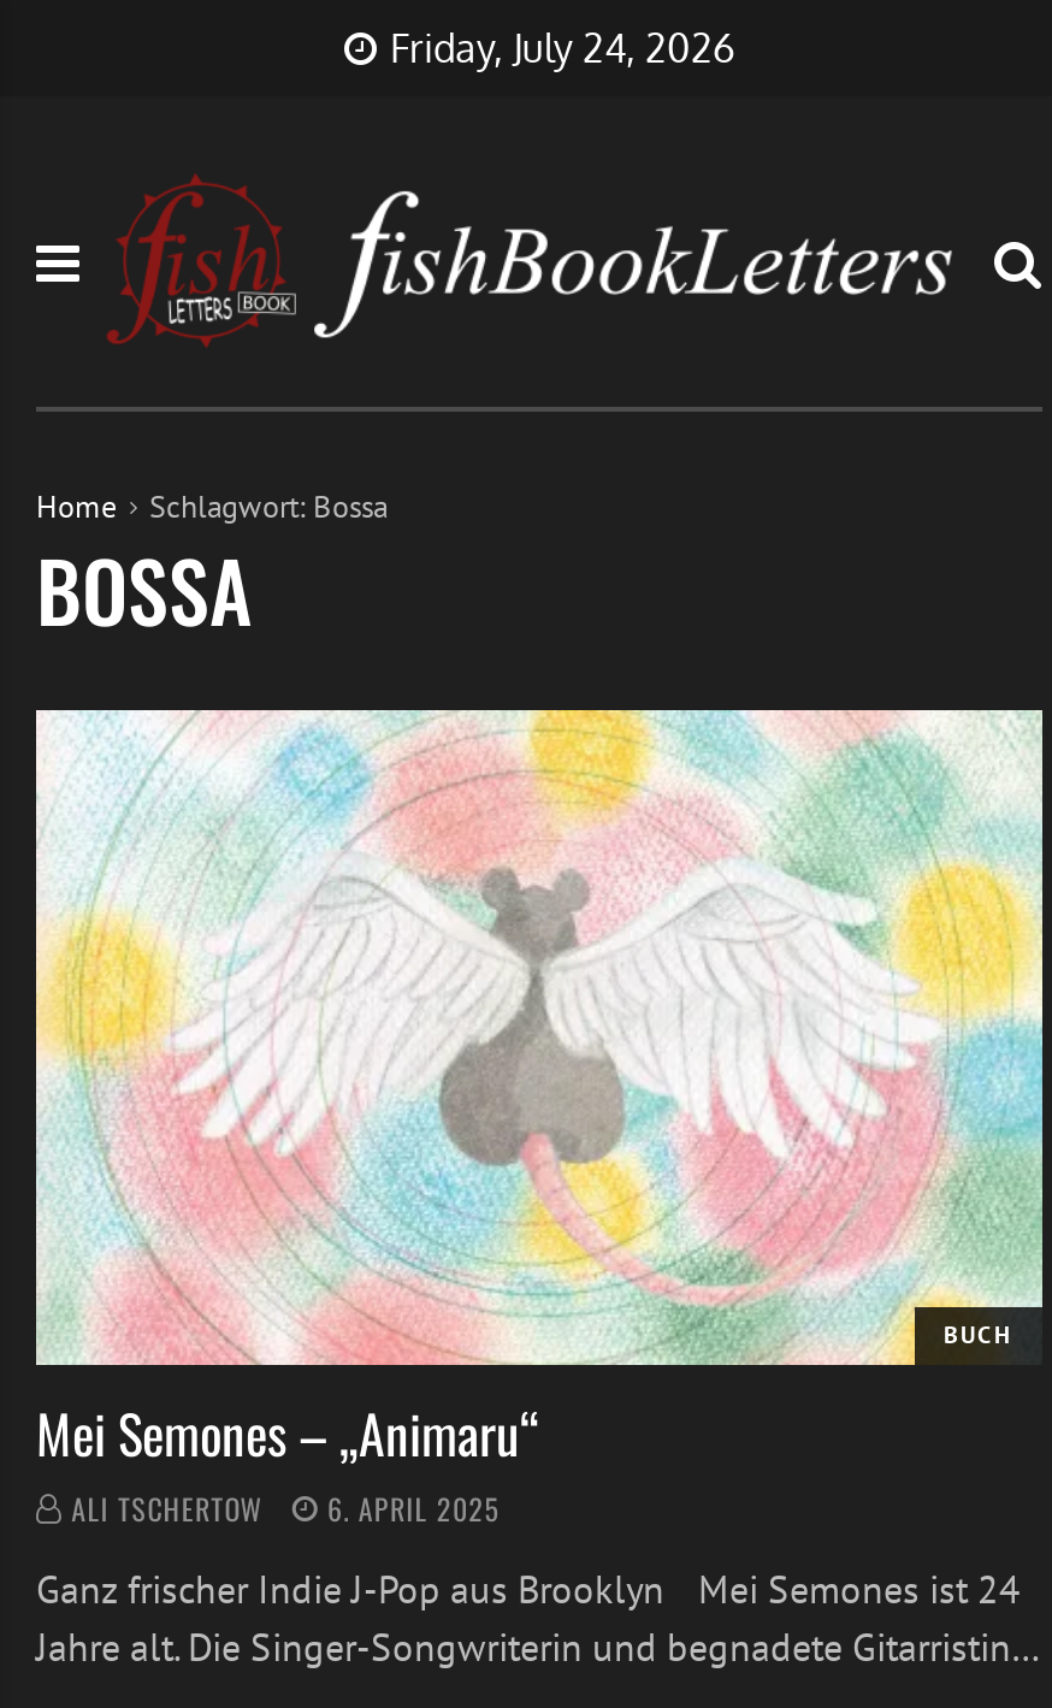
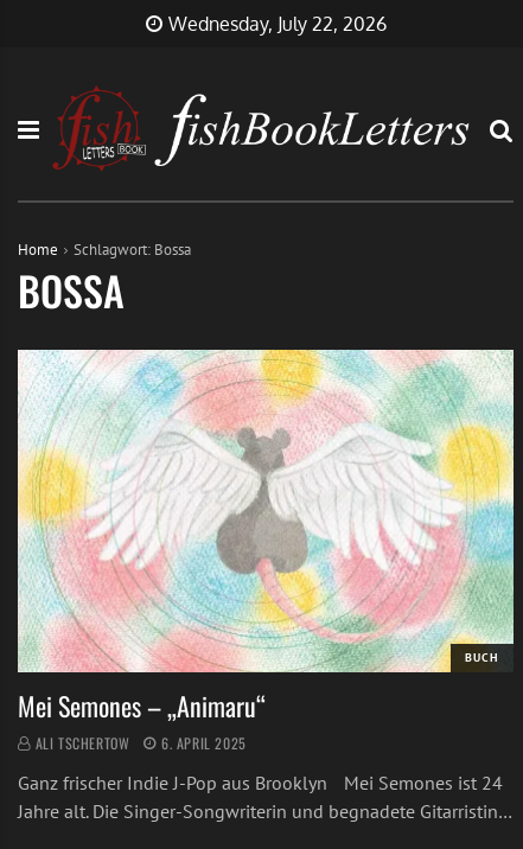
[390,24,734,72] Friday, July 24, 2026 -> [168,12,386,36] Wednesday, July 22, 2026

